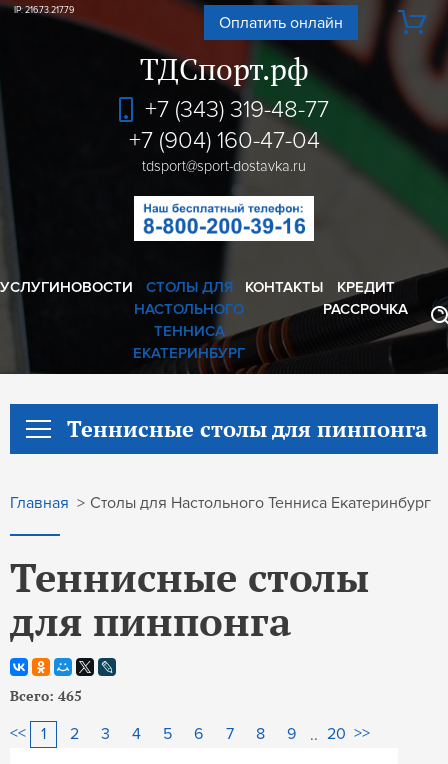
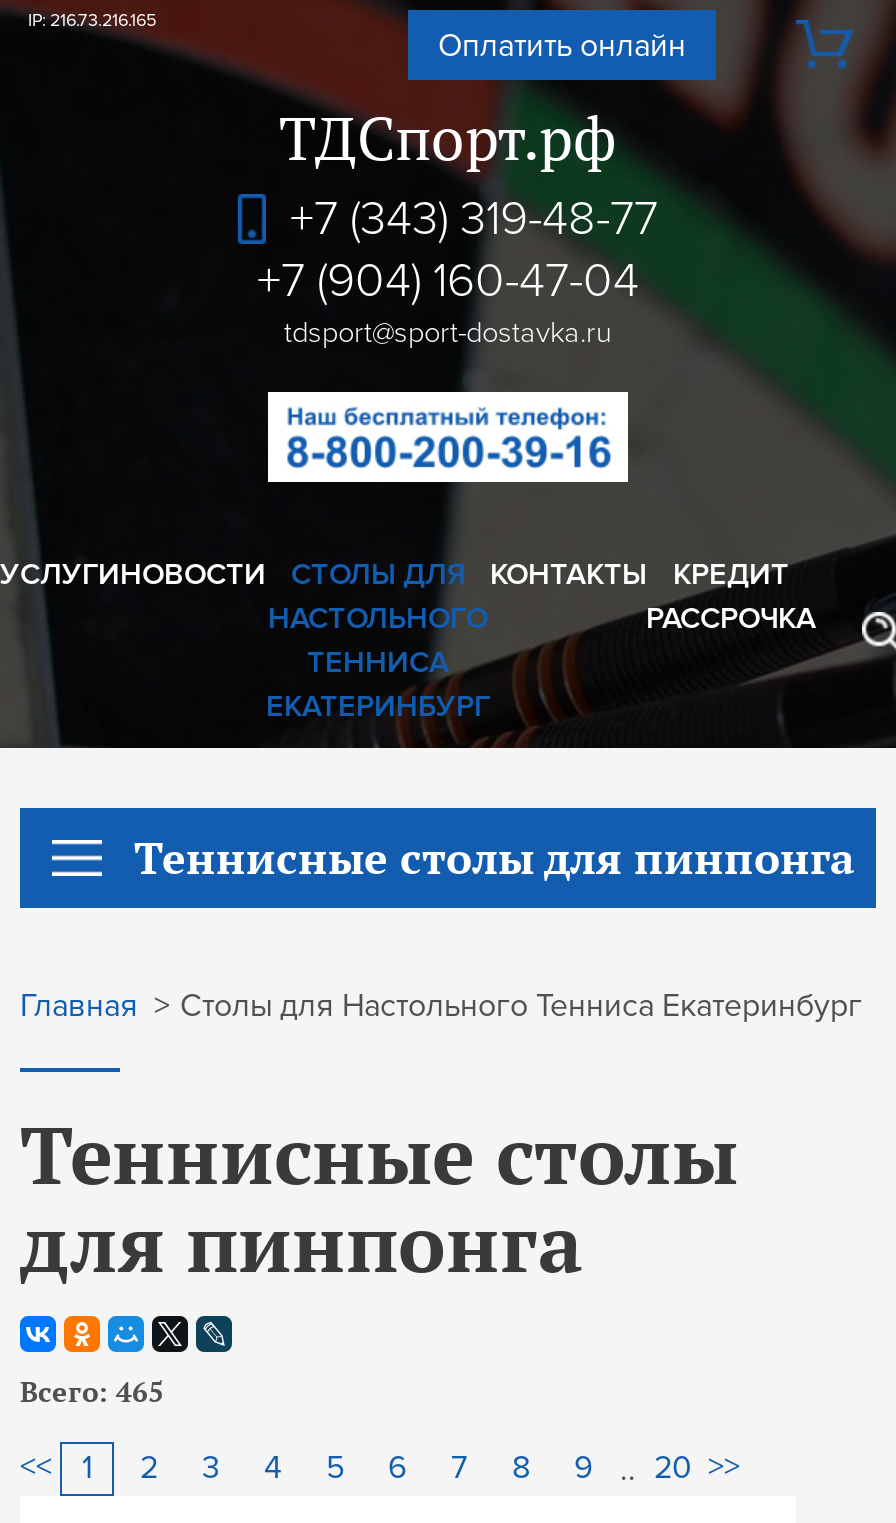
[14,5,74,16] IP: 216.73.217.79 -> [28,10,156,32] IP: 216.73.216.165

